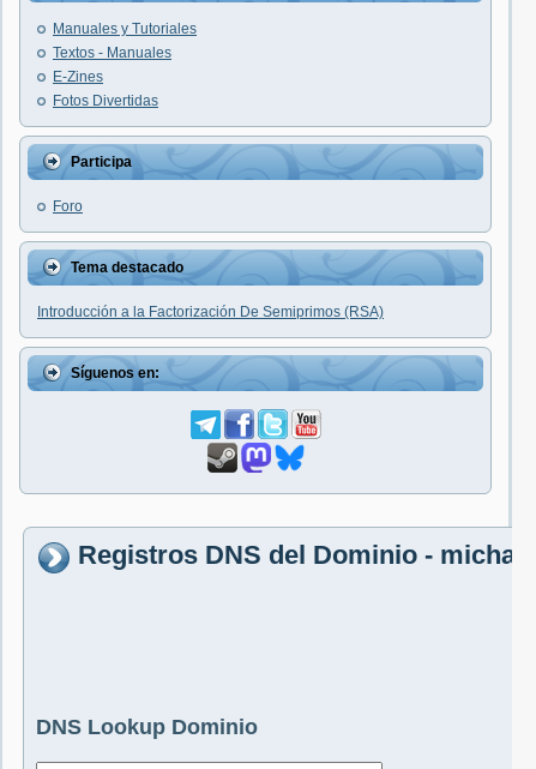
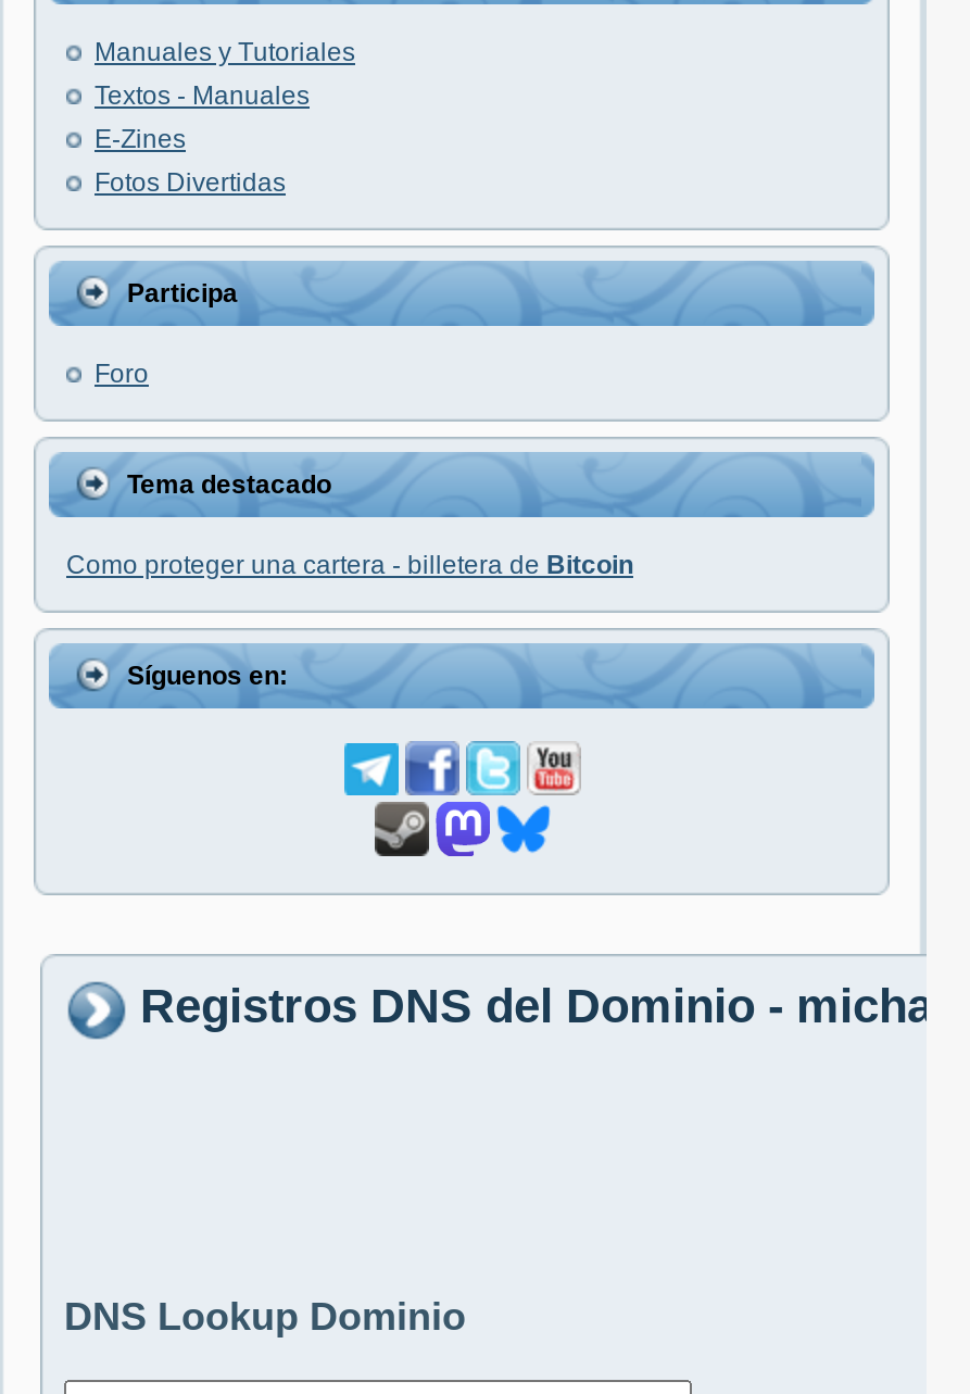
[37,304,384,320] Introducción a la Factorización De Semiprimos (RSA) -> [66,550,633,580] Como proteger una cartera - billetera de Bitcoin

